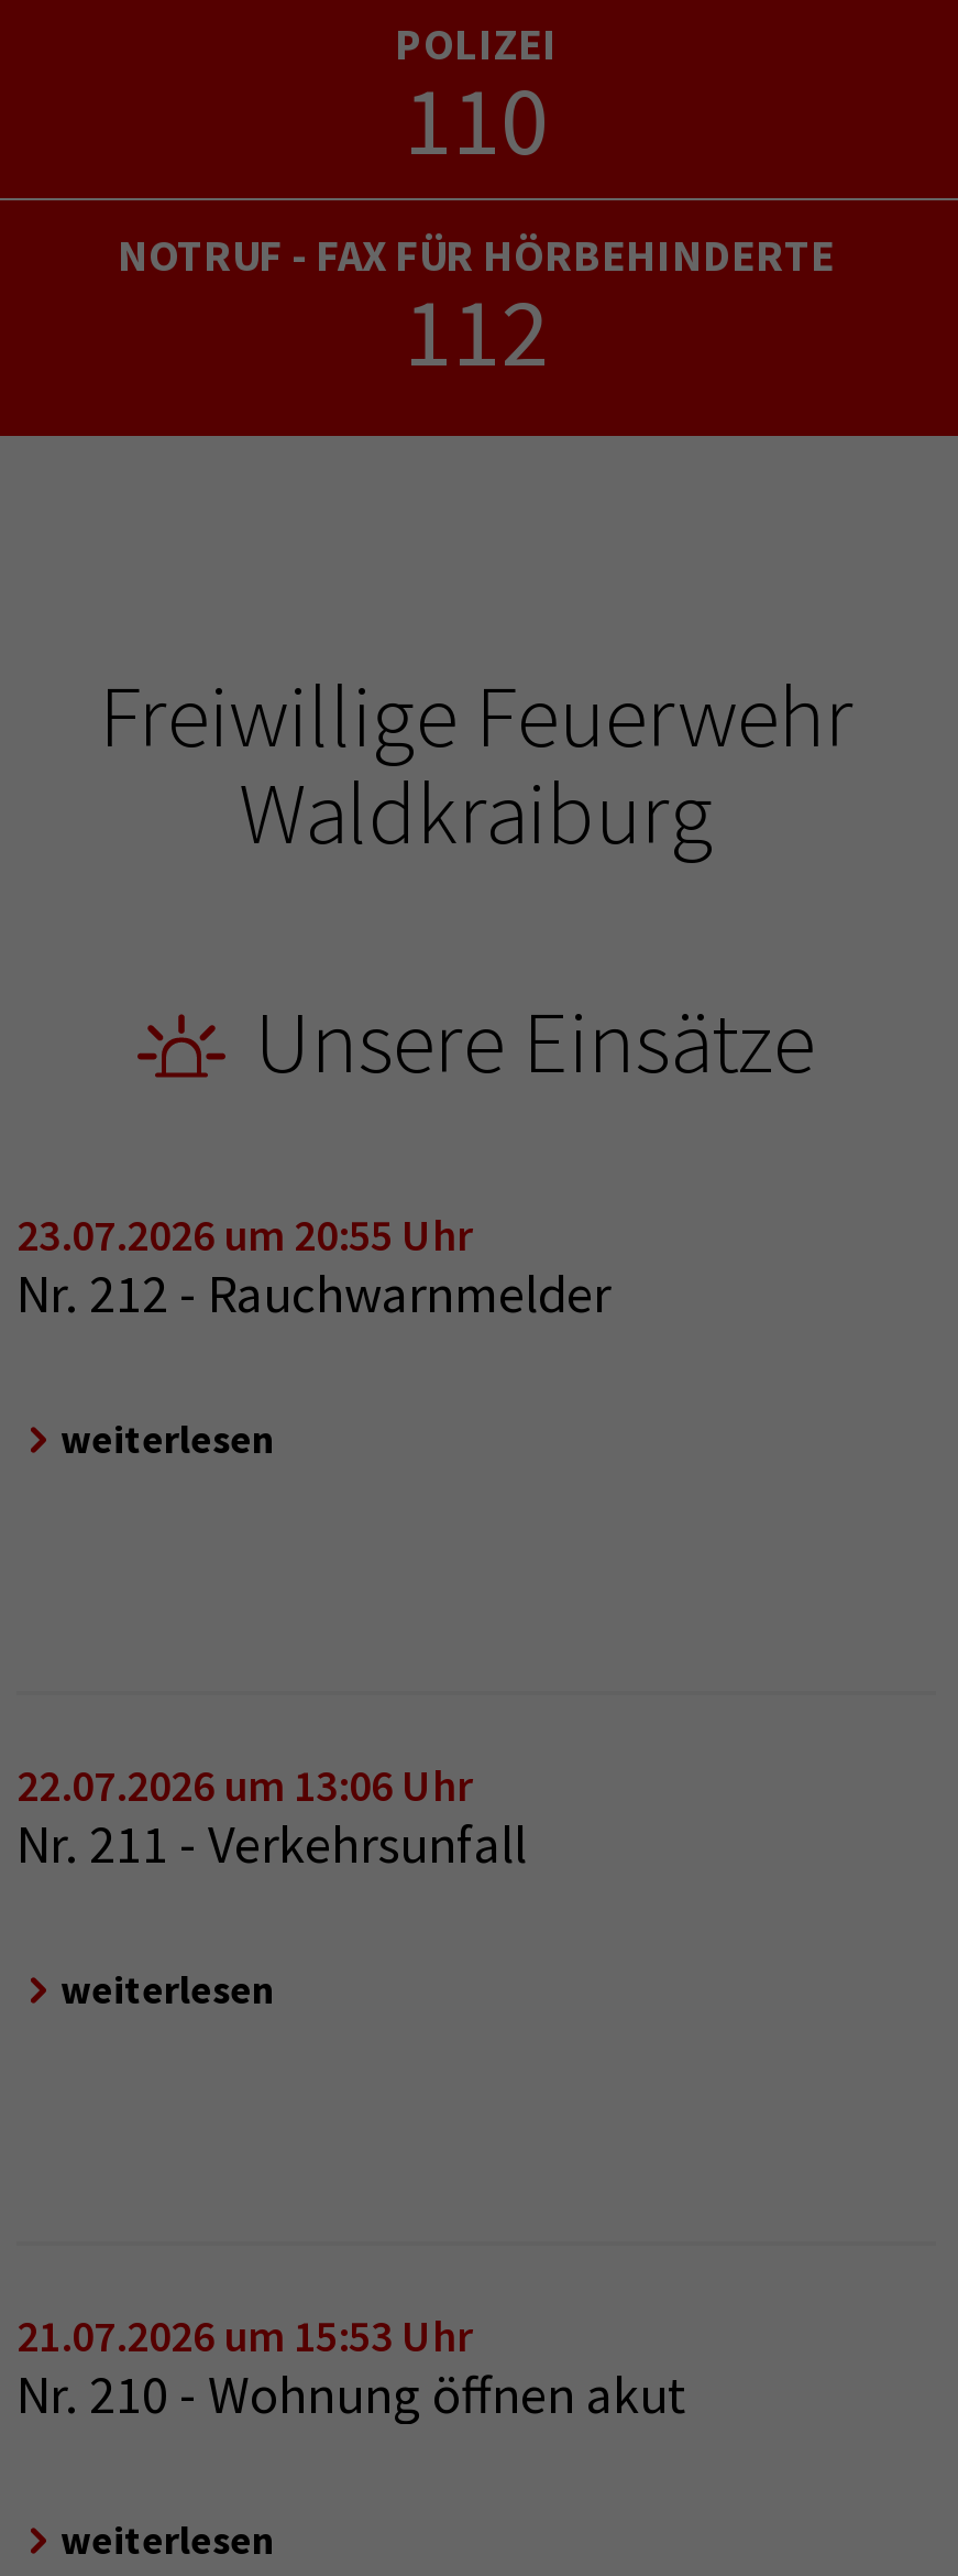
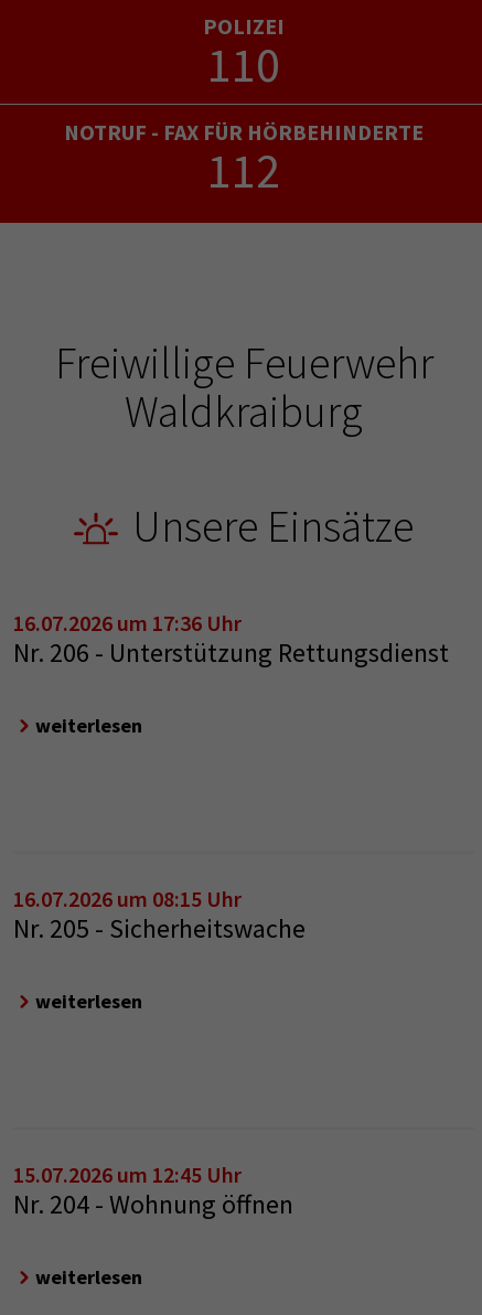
[16,1206,610,1327] 23.07.2026 um 20:55 Uhr | Nr. 212 - Rauchwarnmelder -> [13,609,449,669] 16.07.2026 um 17:36 Uhr | Nr. 206 - Unterstützung Rettungsdienst
[16,1756,472,1811] 22.07.2026 um 13:06 Uhr -> [13,884,242,912] 16.07.2026 um 08:15 Uhr
[16,1809,527,1877] Nr. 211 - Verkehrsunfall -> [13,911,306,945] Nr. 205 - Sicherheitswache
[16,2307,687,2428] 21.07.2026 um 15:53 Uhr | Nr. 210 - Wohnung öffnen akut -> [13,1160,293,1221] 15.07.2026 um 12:45 Uhr | Nr. 204 - Wohnung öffnen

